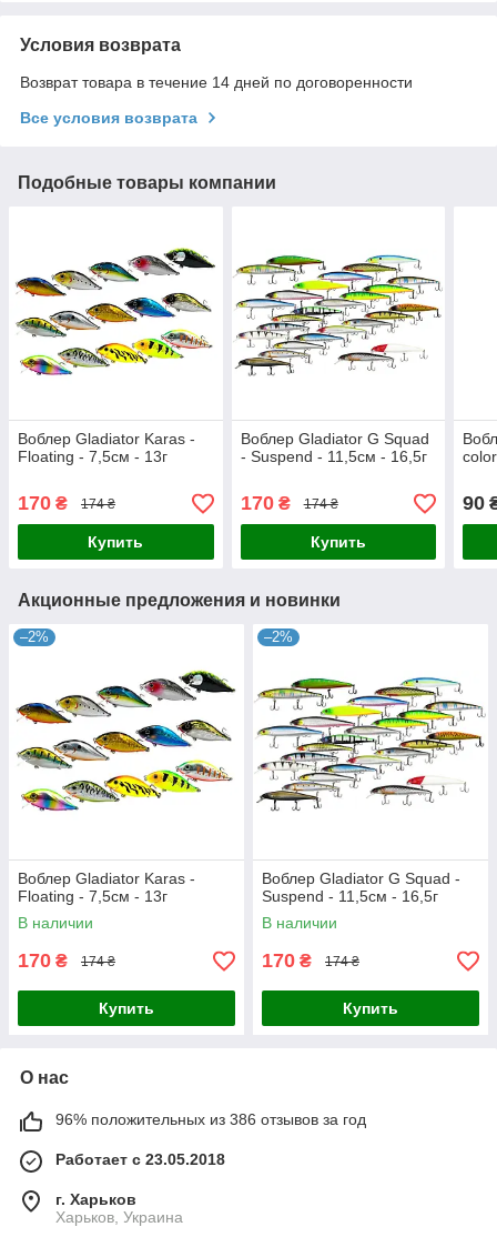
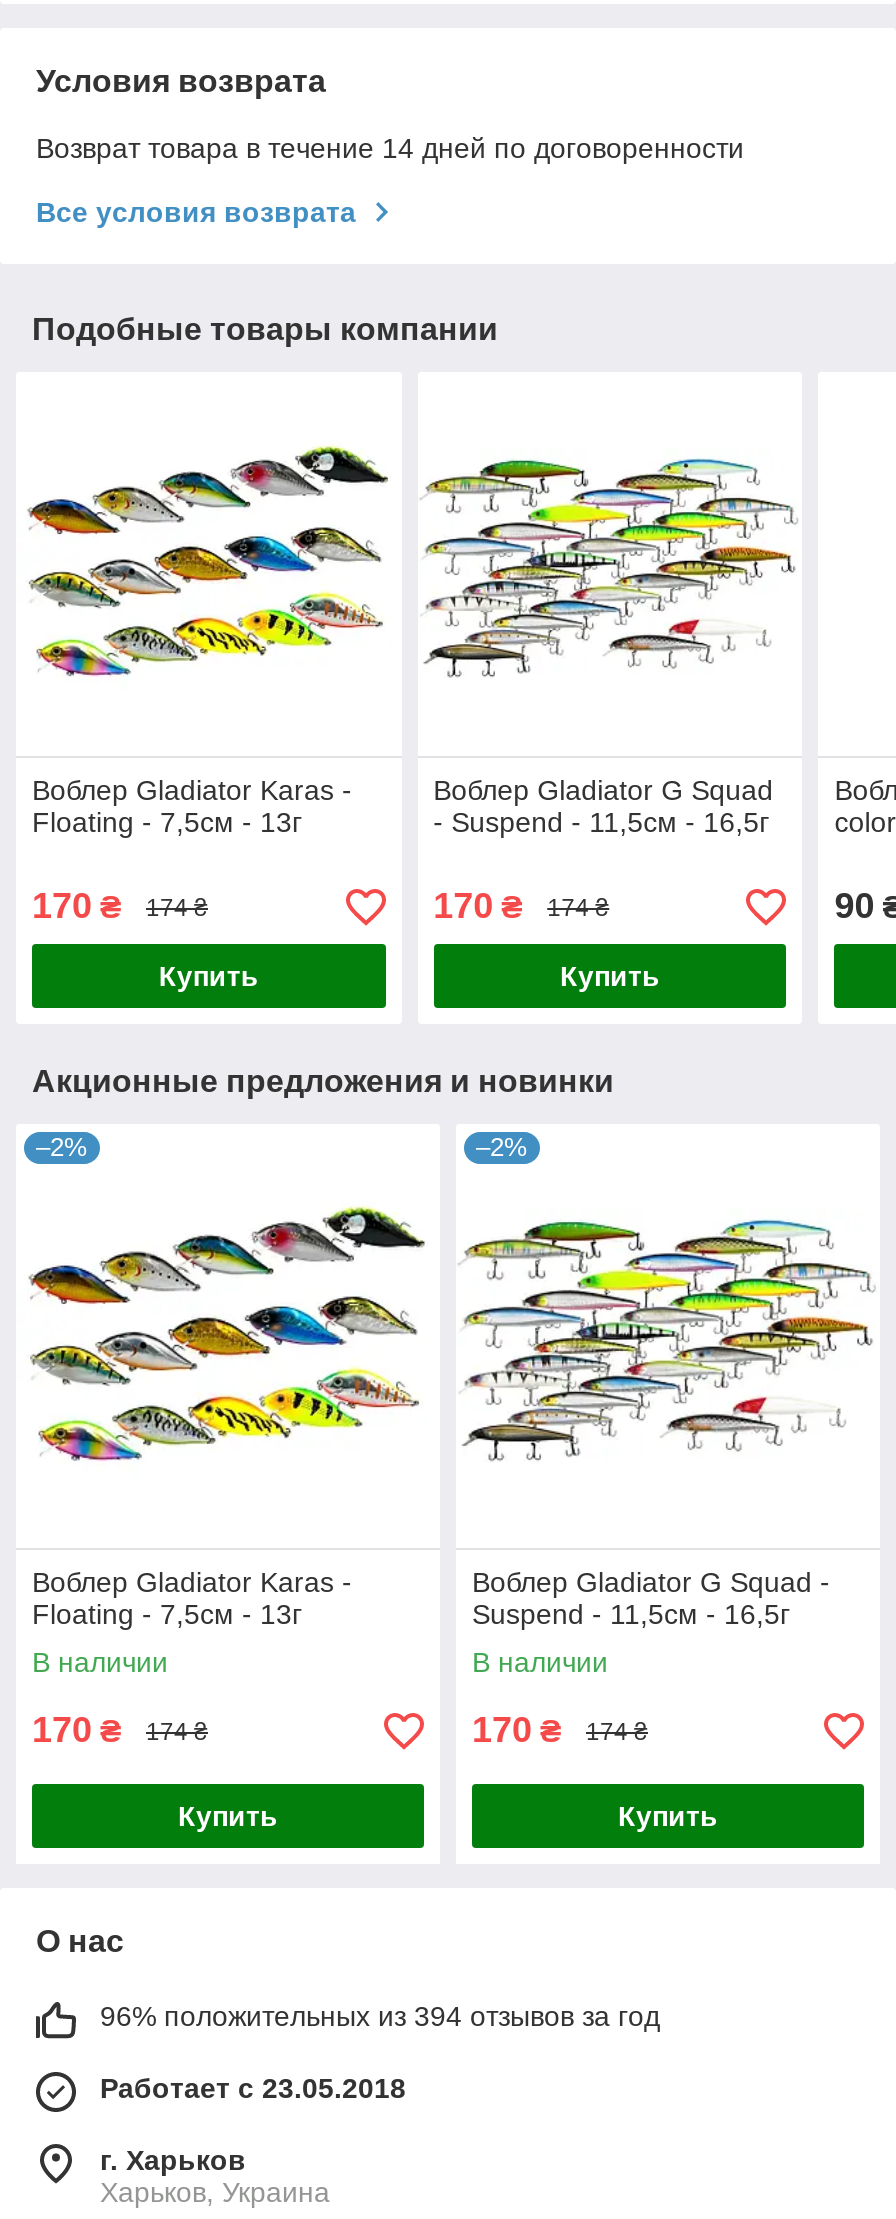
[55,1111,366,1129] 96% положительных из 386 отзывов за год -> [100,2001,660,2033] 96% положительных из 394 отзывов за год

